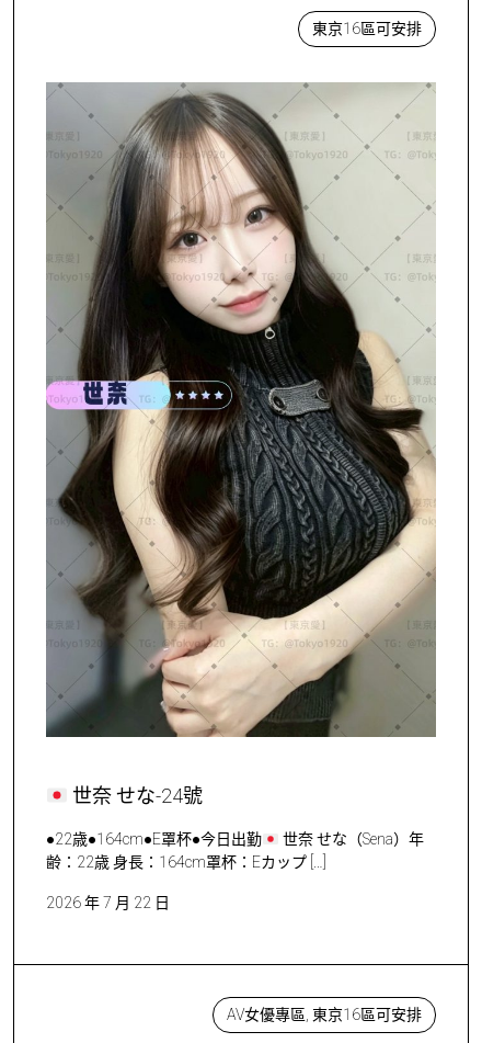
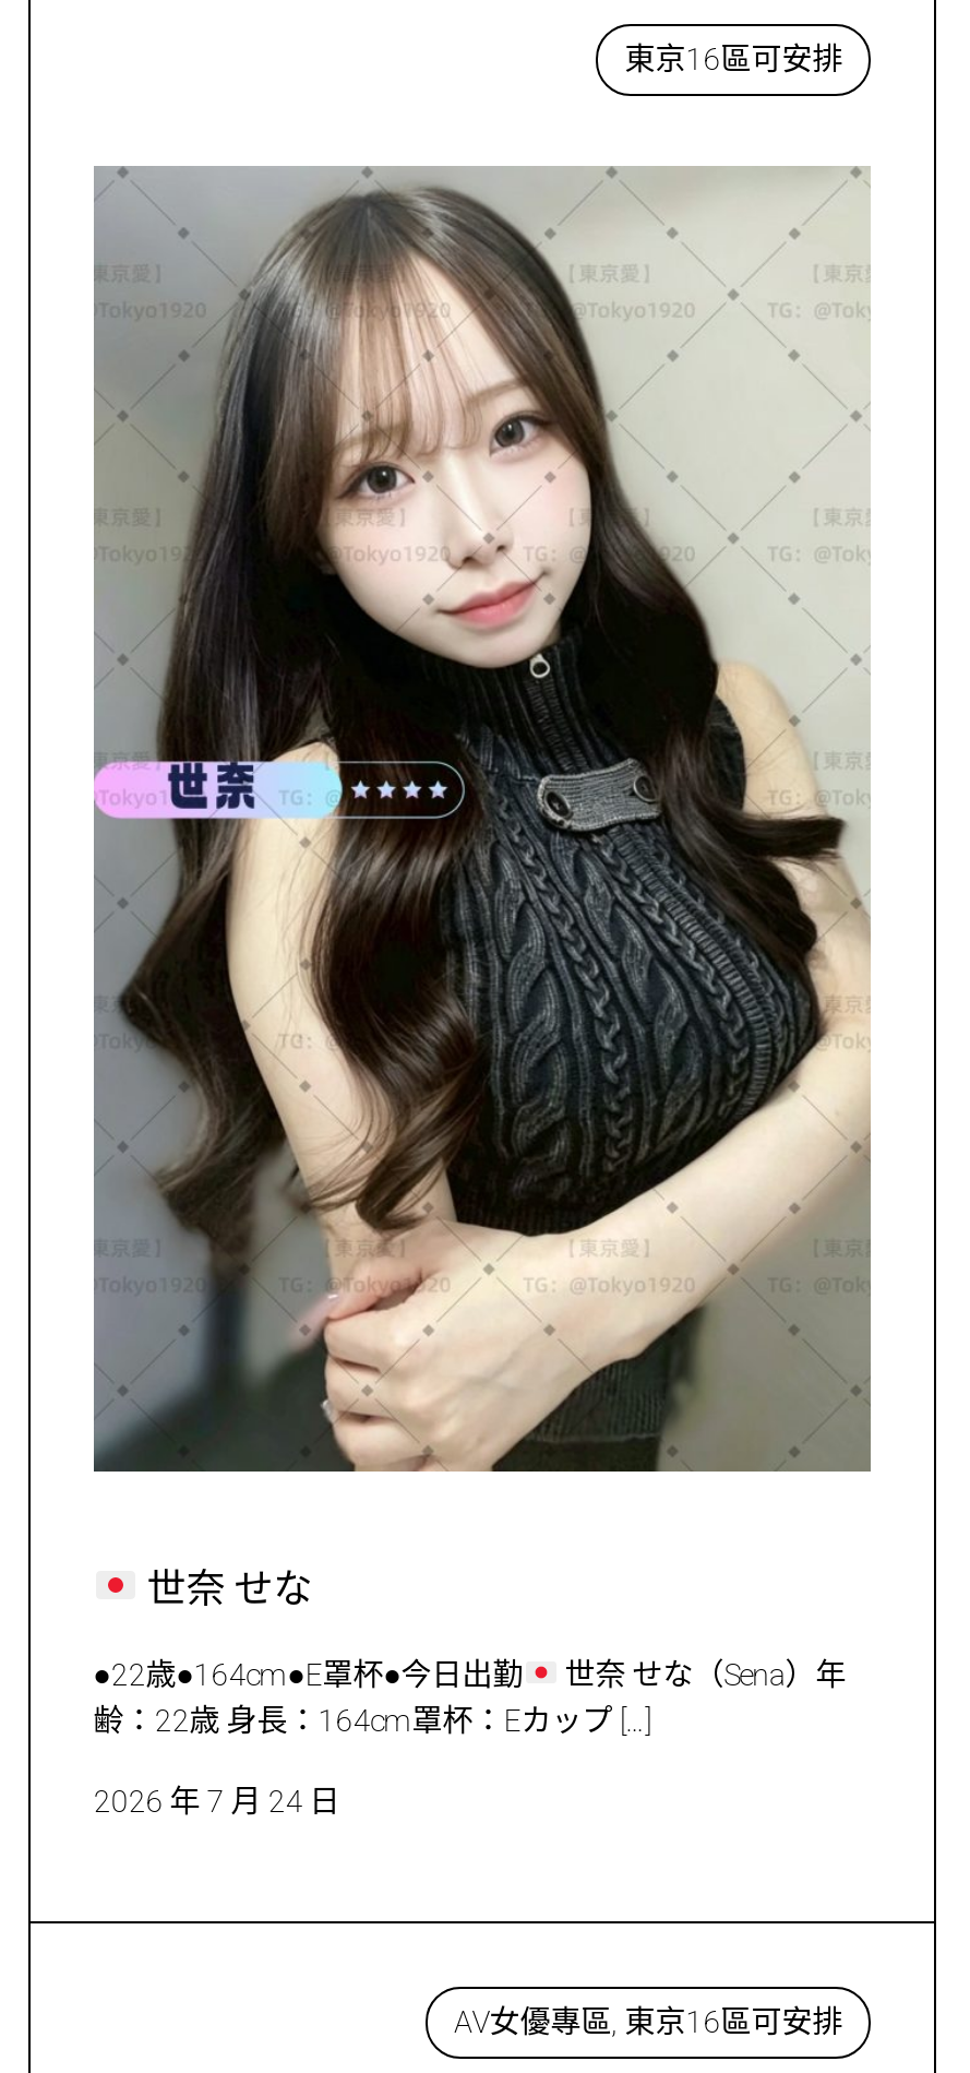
[68,784,203,808] 世奈 せな-24號 -> [138,1564,313,1610] 世奈 せな
[46,894,170,912] 2026 年 7 月 22 日 -> [93,1782,340,1817] 2026 年 7 月 24 日

